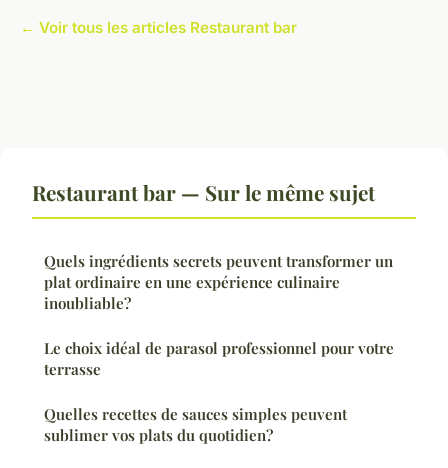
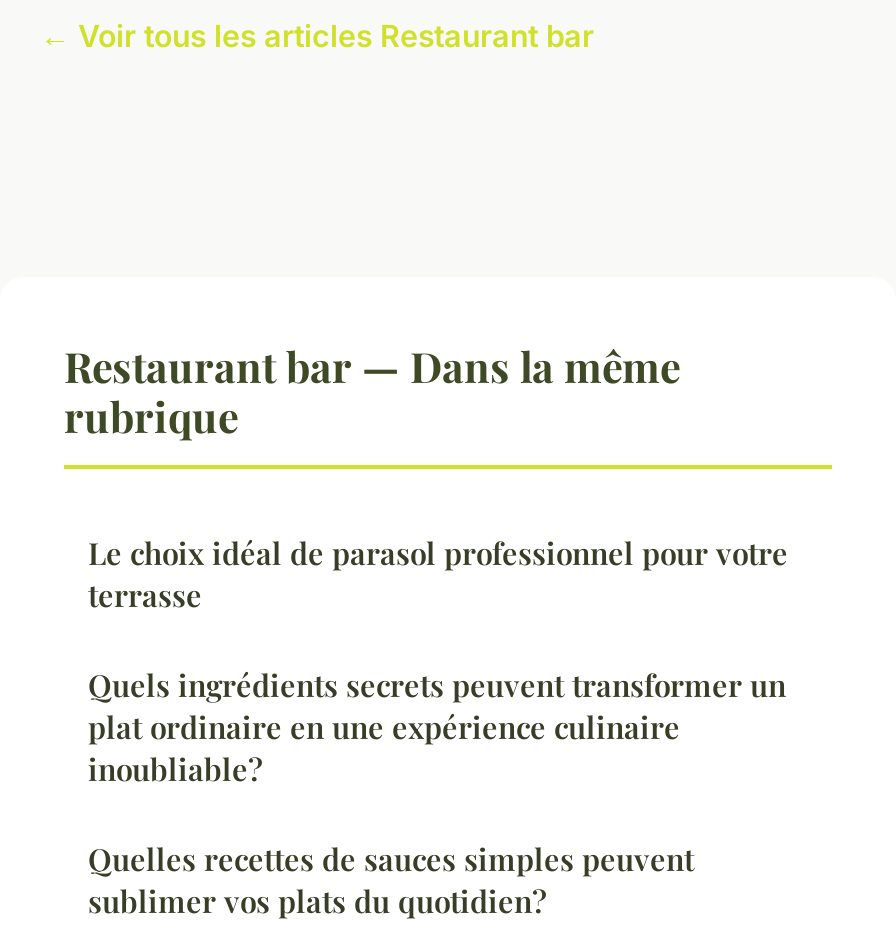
[32,177,375,205] Restaurant bar — Sur le même sujet -> [64,336,680,442] Restaurant bar — Dans la même | rubrique
moved [44,250,393,312] -> [88,664,786,788]: Quels ingrédients secrets peuvent transformer un | plat ordinaire en une expérience culinaire | inoubliable?
moved [44,337,394,378] -> [88,532,788,614]: Le choix idéal de parasol professionnel pour votre | terrasse

